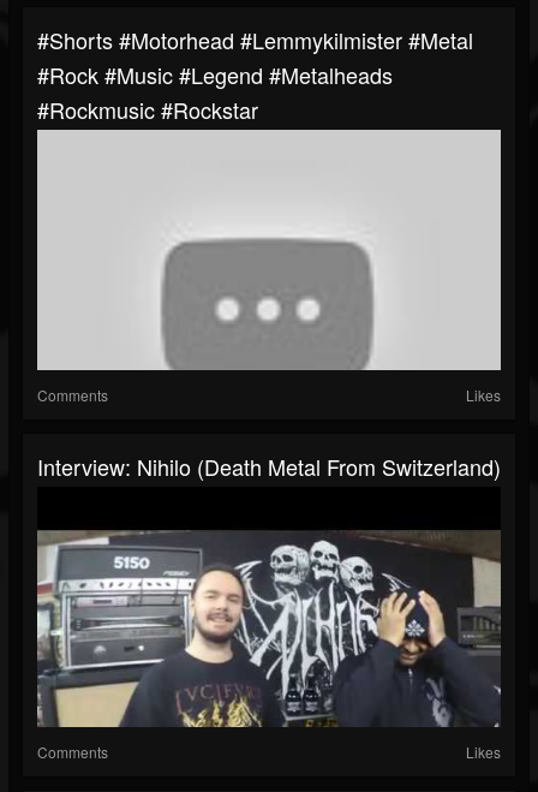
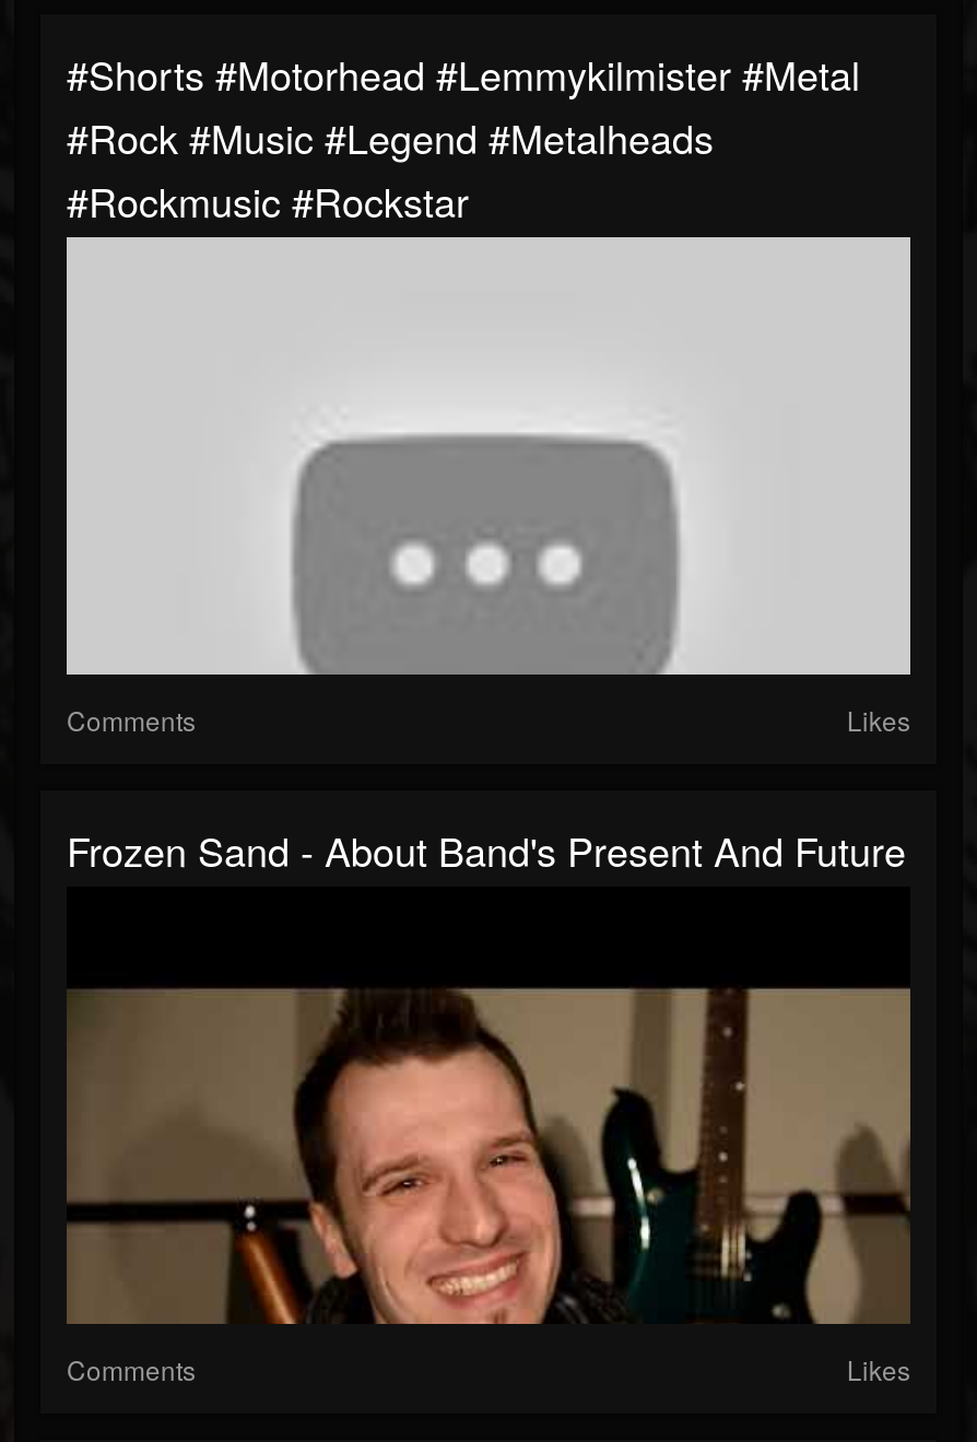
[37,451,501,482] Interview: Nihilo (Death Metal From Switzerland) -> [67,821,906,878] Frozen Sand - About Band's Present And Future
[36,529,502,728] [image] -> [67,965,910,1326] [image]

